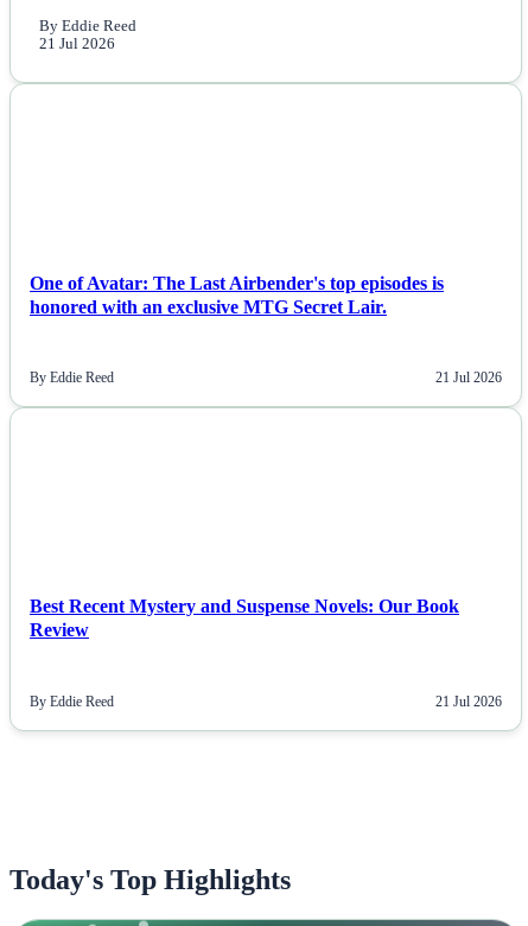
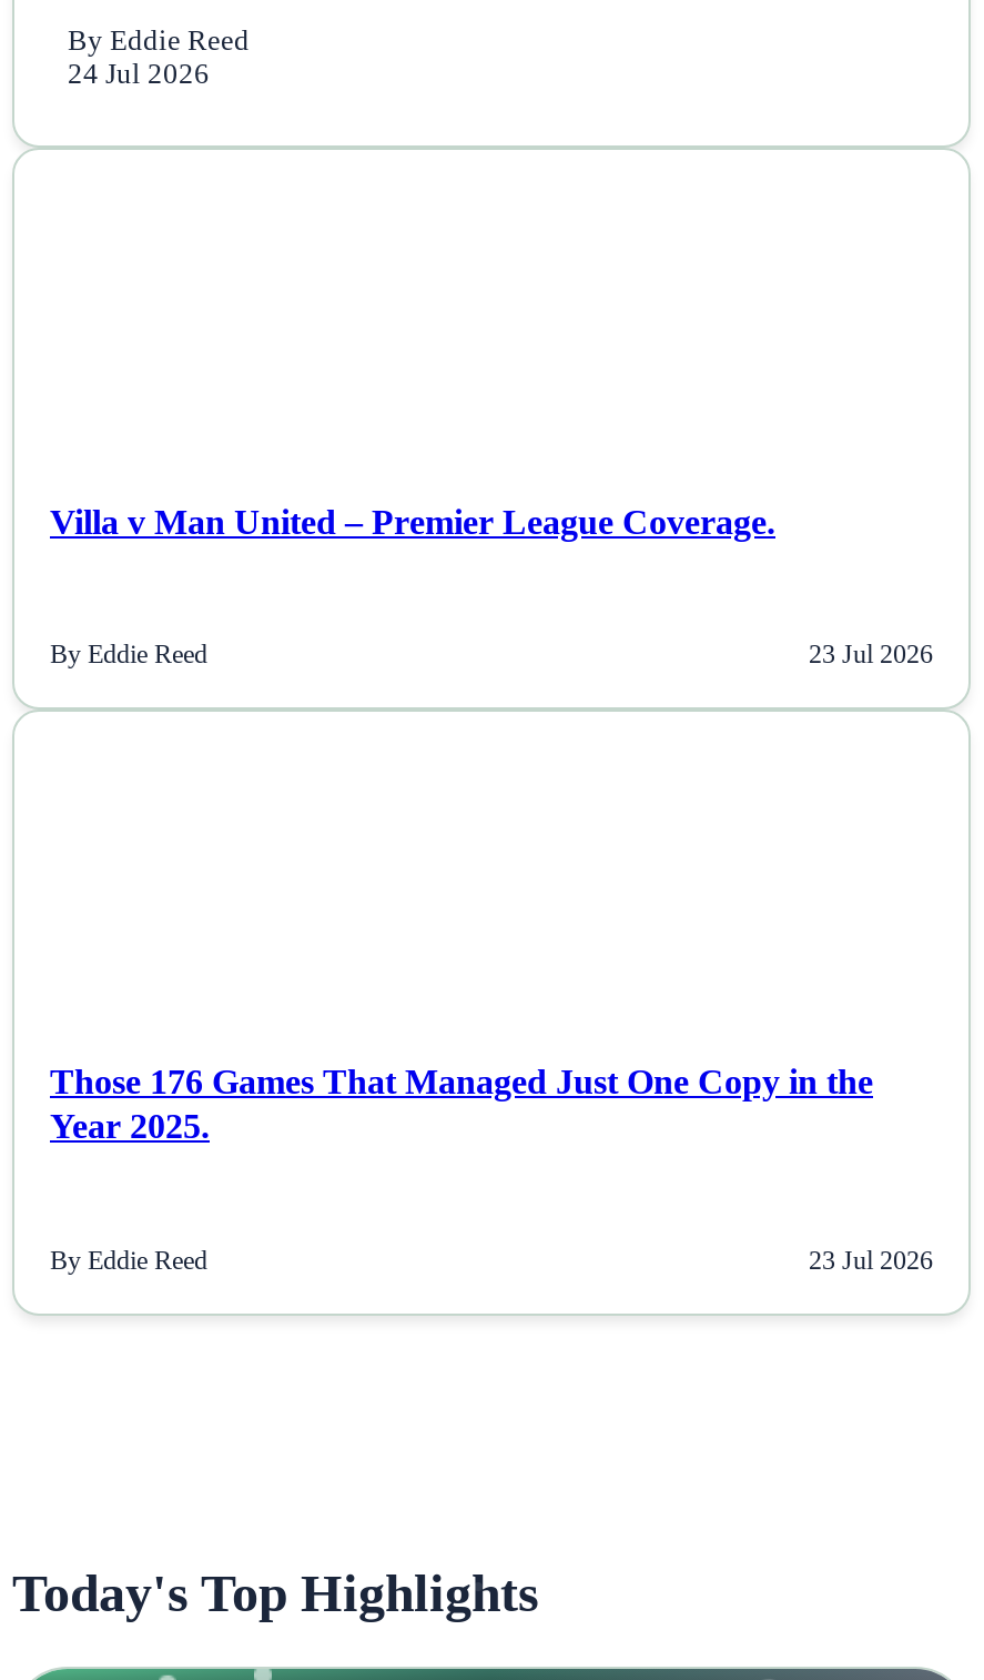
[39,36,115,53] 21 Jul 2026 -> [68,60,210,91] 24 Jul 2026
[30,273,444,317] One of Avatar: The Last Airbender's top episodes is | honored with an exclusive MTG Secret Lair. -> [50,502,775,540] Villa v Man United – Premier League Coverage.
[435,369,502,386] 21 Jul 2026 -> [809,638,933,670] 23 Jul 2026
[30,596,459,640] Best Recent Mystery and Suspense Novels: Our Book | Review -> [50,1063,873,1145] Those 176 Games That Managed Just One Copy in the | Year 2025.
[435,693,502,709] 21 Jul 2026 -> [809,1244,933,1275] 23 Jul 2026

